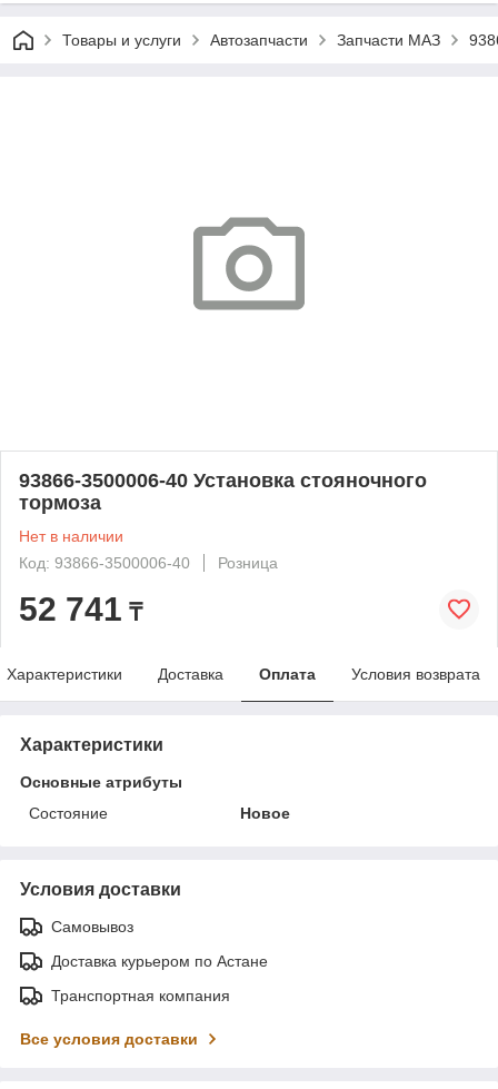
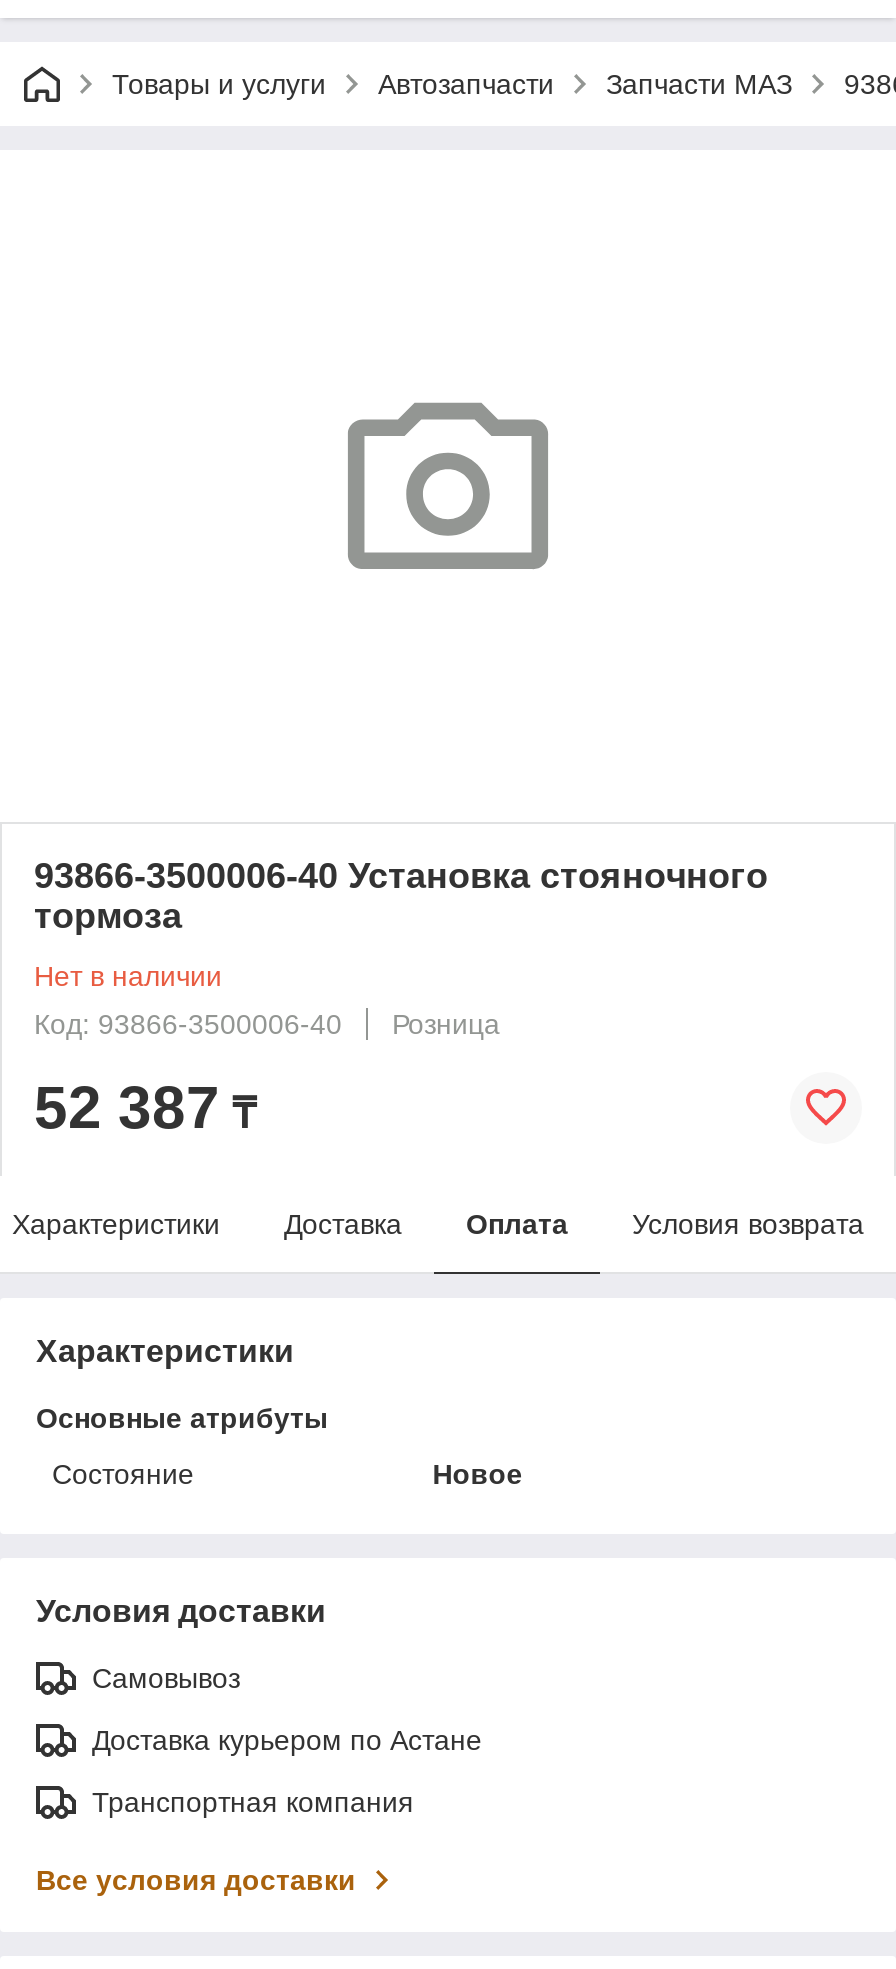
[19,591,142,627] 52 741 ₸ -> [34,1074,256,1140] 52 387 ₸

